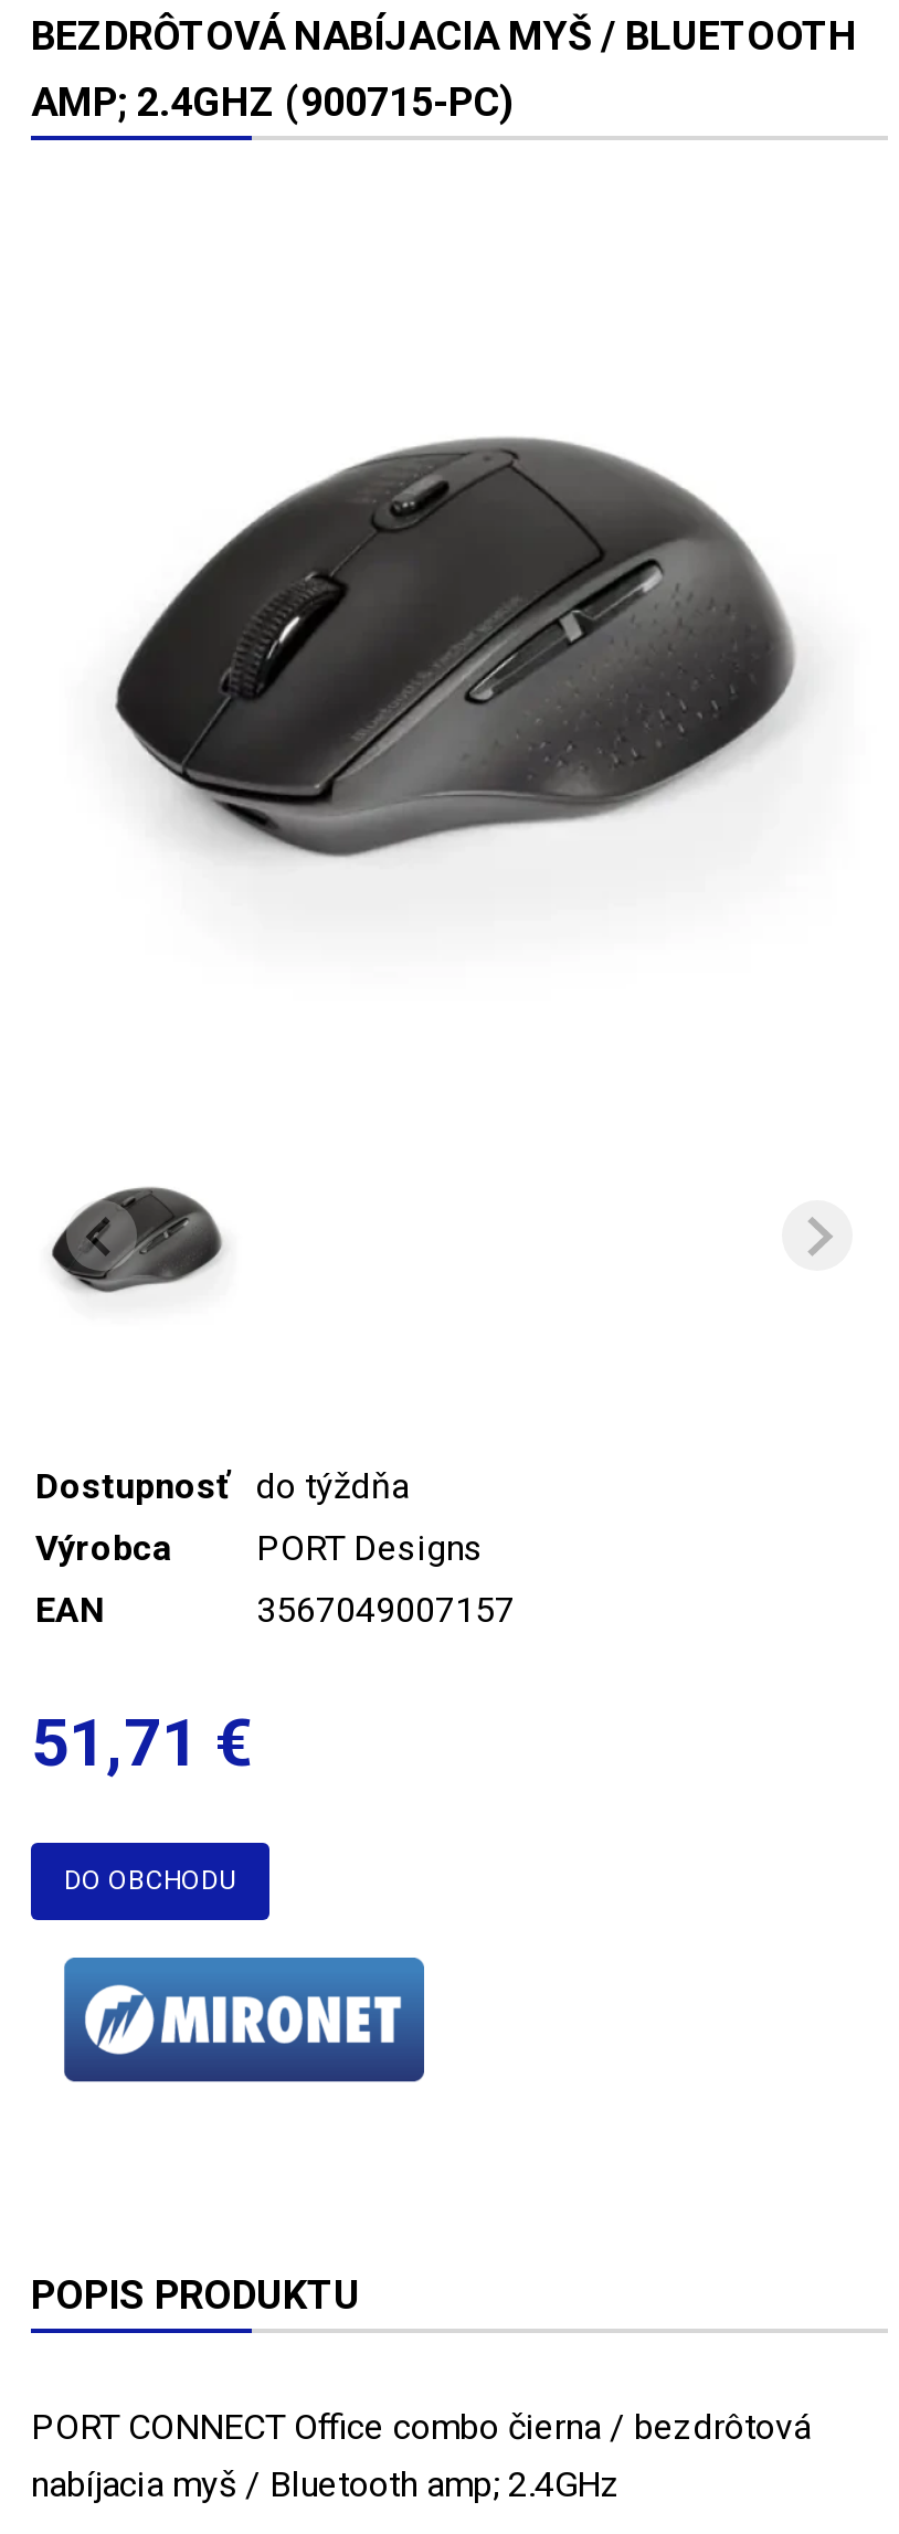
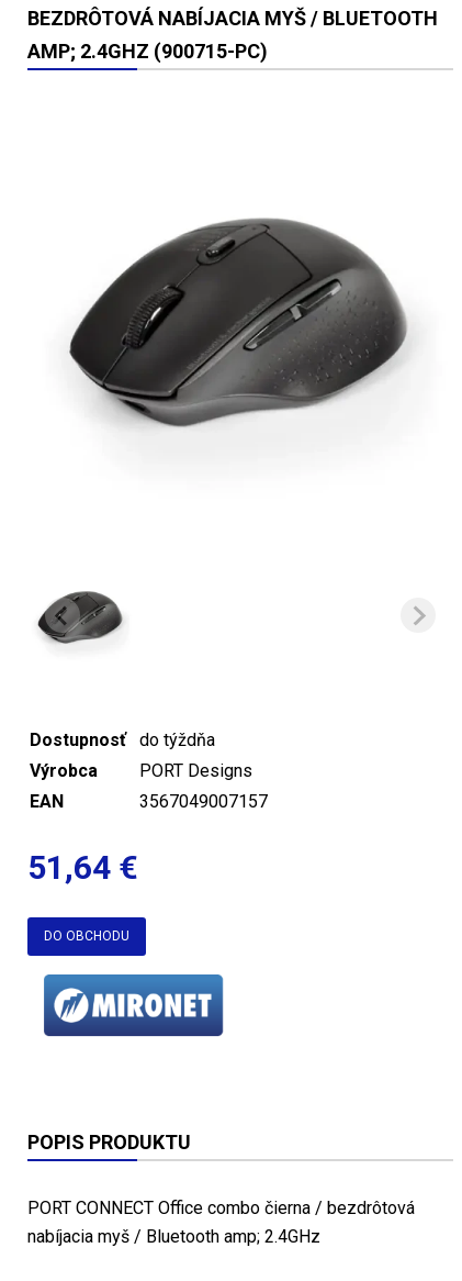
[31,1703,254,1781] 51,71 € -> [27,848,138,886] 51,64 €

